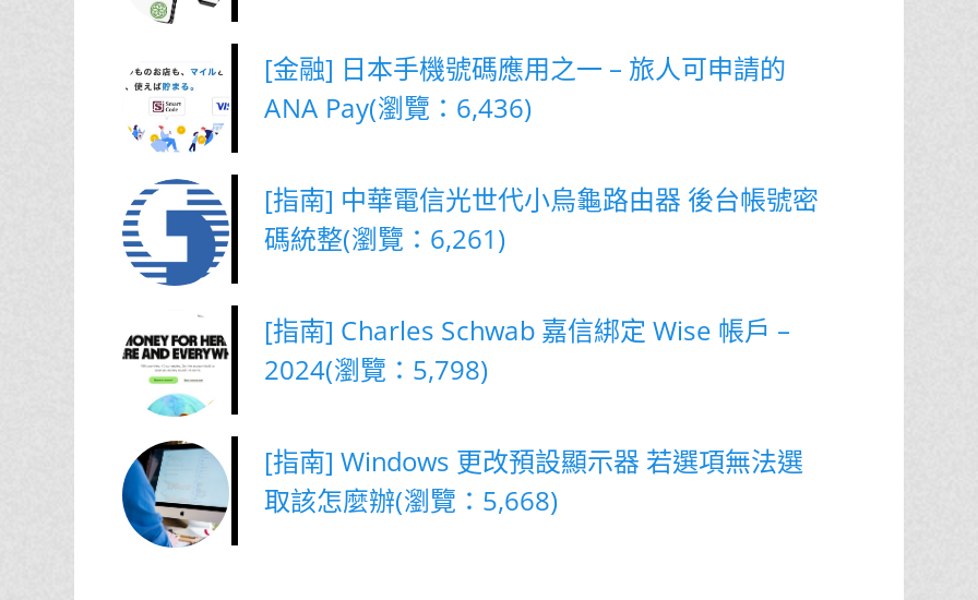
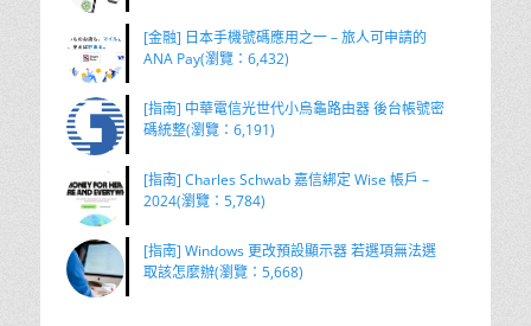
[264,89,533,127] ANA Pay(瀏覽：6,436) -> [143,49,289,69] ANA Pay(瀏覽：6,432)
[264,220,506,257] 碼統整(瀏覽：6,261) -> [143,120,275,140] 碼統整(瀏覽：6,191)
[264,351,489,388] 2024(瀏覽：5,798) -> [143,191,265,211] 2024(瀏覽：5,784)

